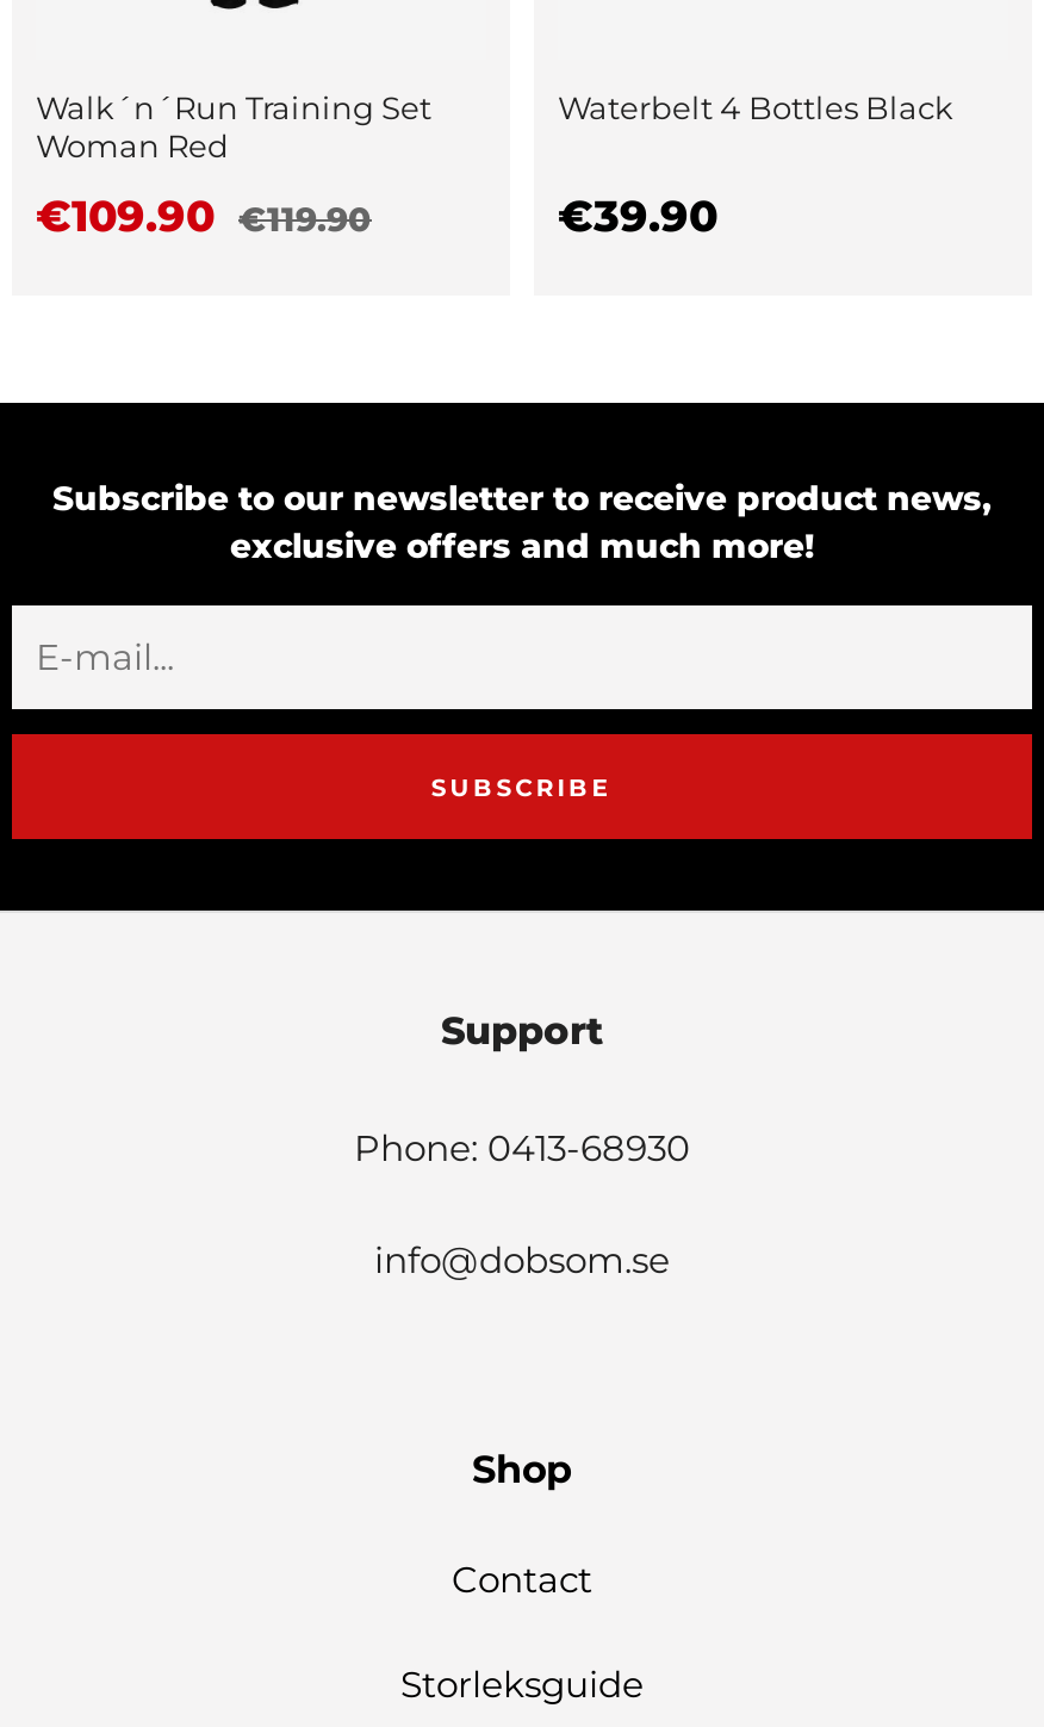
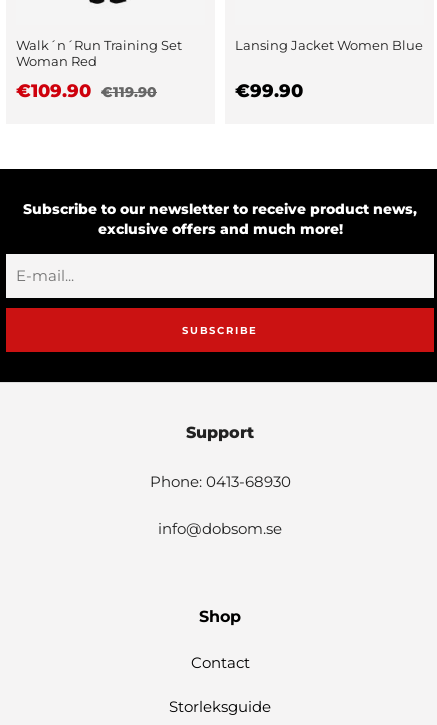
[558,87,953,125] Waterbelt 4 Bottles Black -> [235,37,423,53] Lansing Jacket Women Blue
[558,190,717,242] €39.90 -> [235,80,303,102] €99.90

